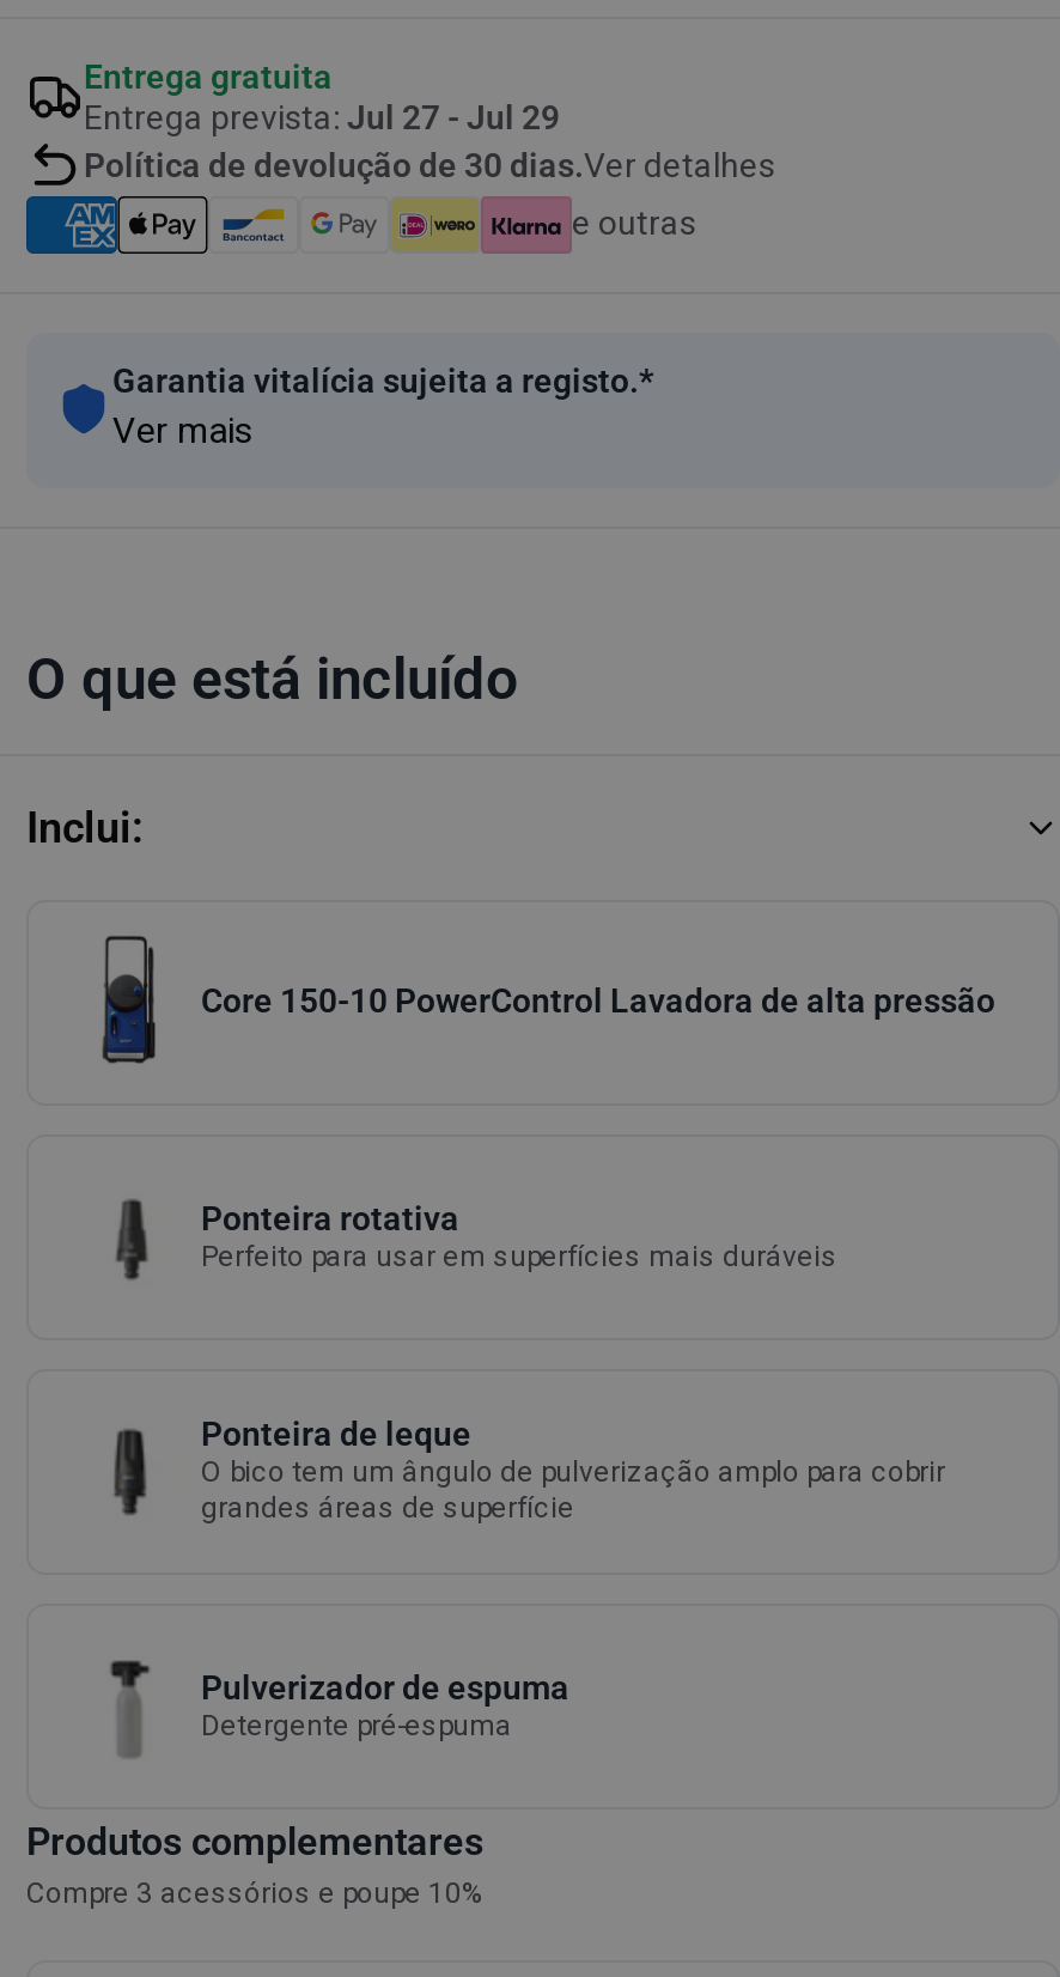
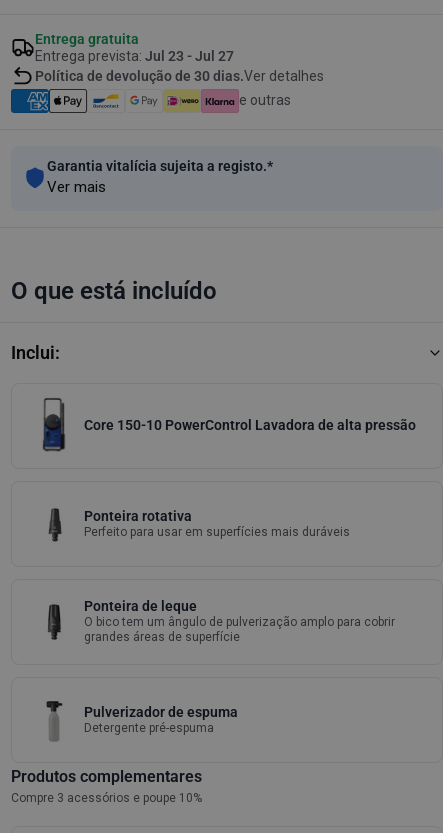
[84,98,560,136] Entrega prevista: Jul 27 - Jul 29 -> [35,48,234,64] Entrega prevista: Jul 23 - Jul 27

